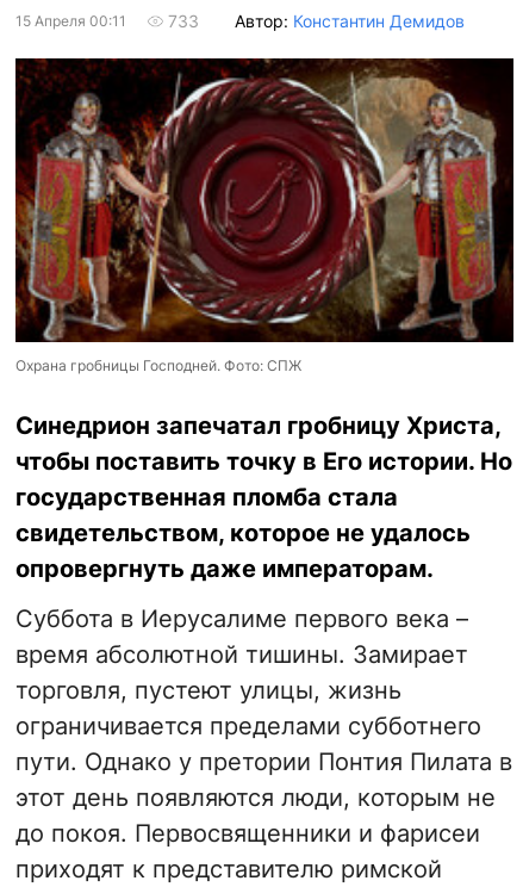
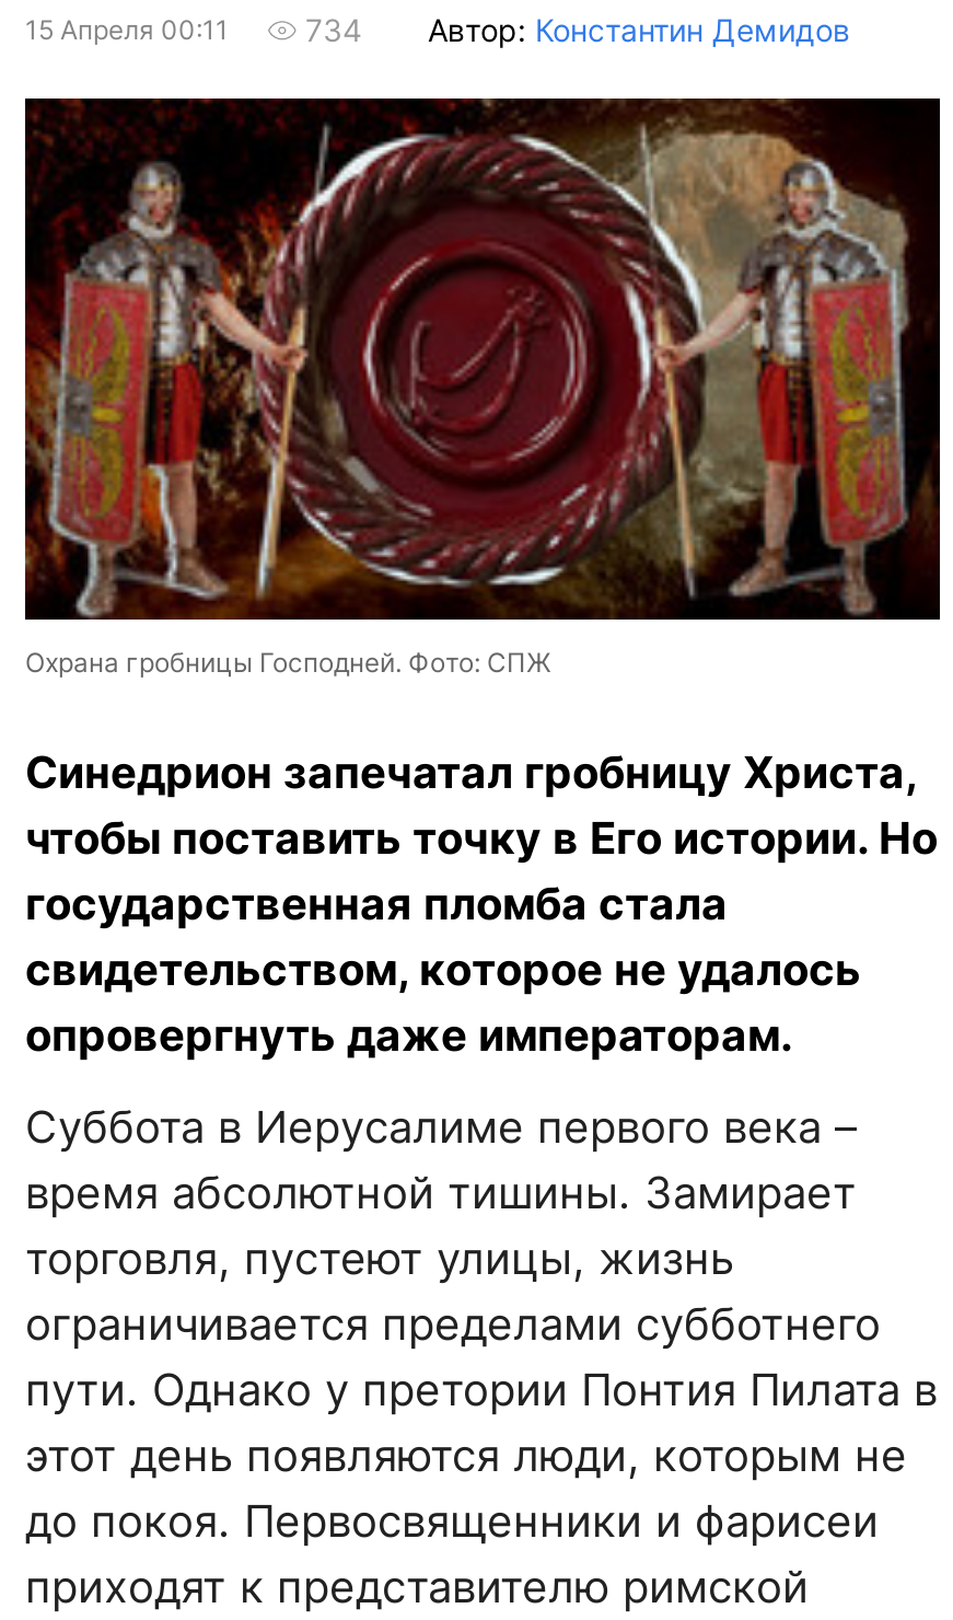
[168,10,465,31] 733 Автор: Константин Демидов -> [305,10,850,49] 734 Автор: Константин Демидов

